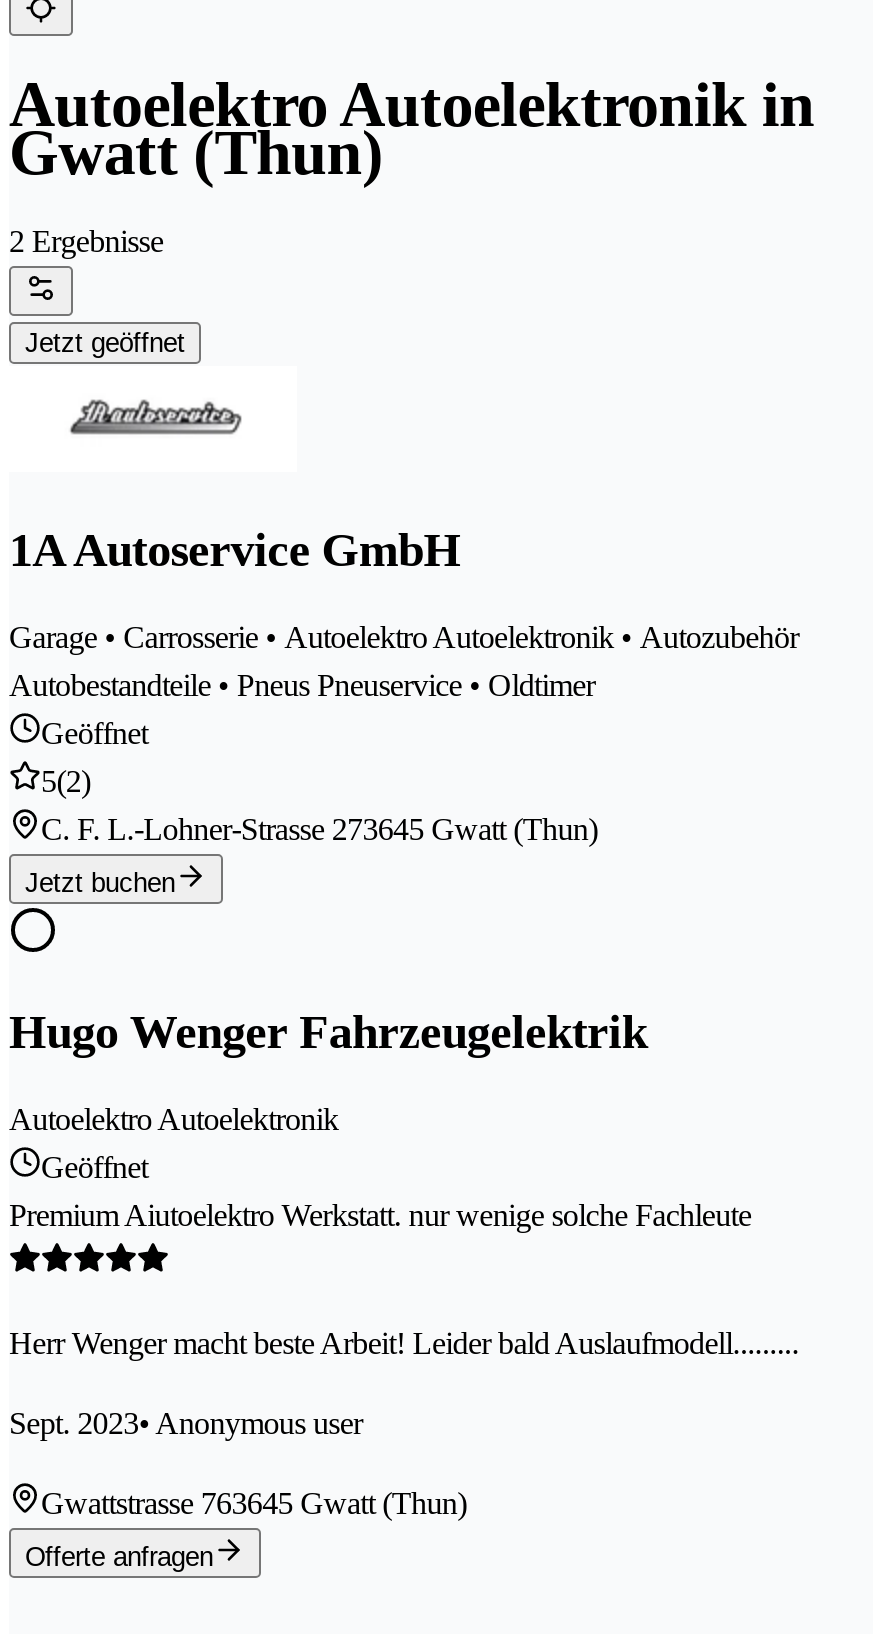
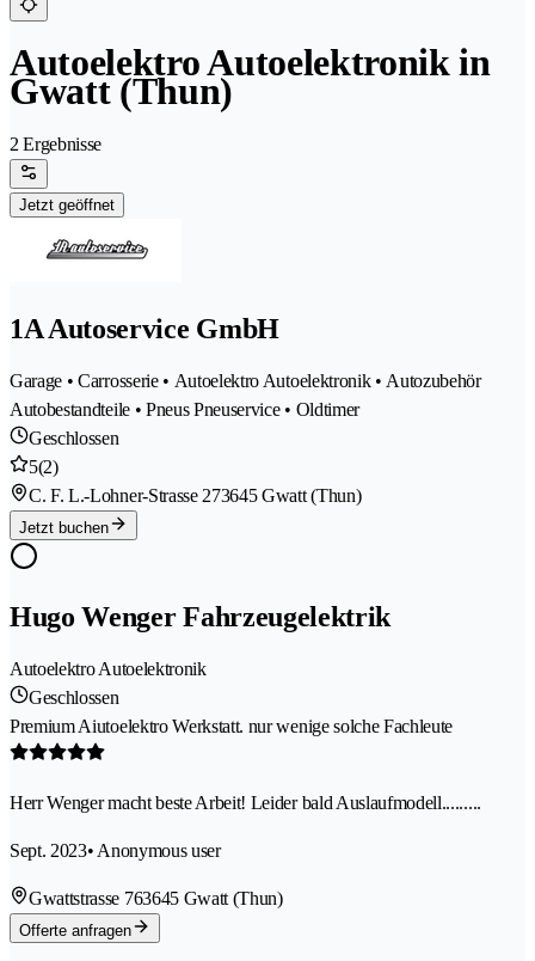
[41,717,148,751] Geöffnet -> [29,428,119,449] Geschlossen
[41,1150,148,1184] Geöffnet -> [29,687,119,708] Geschlossen

